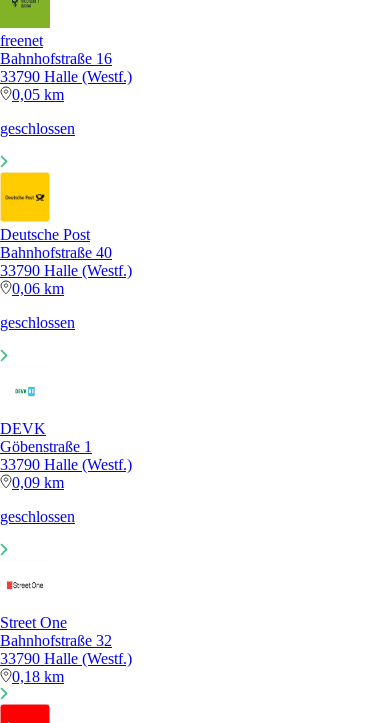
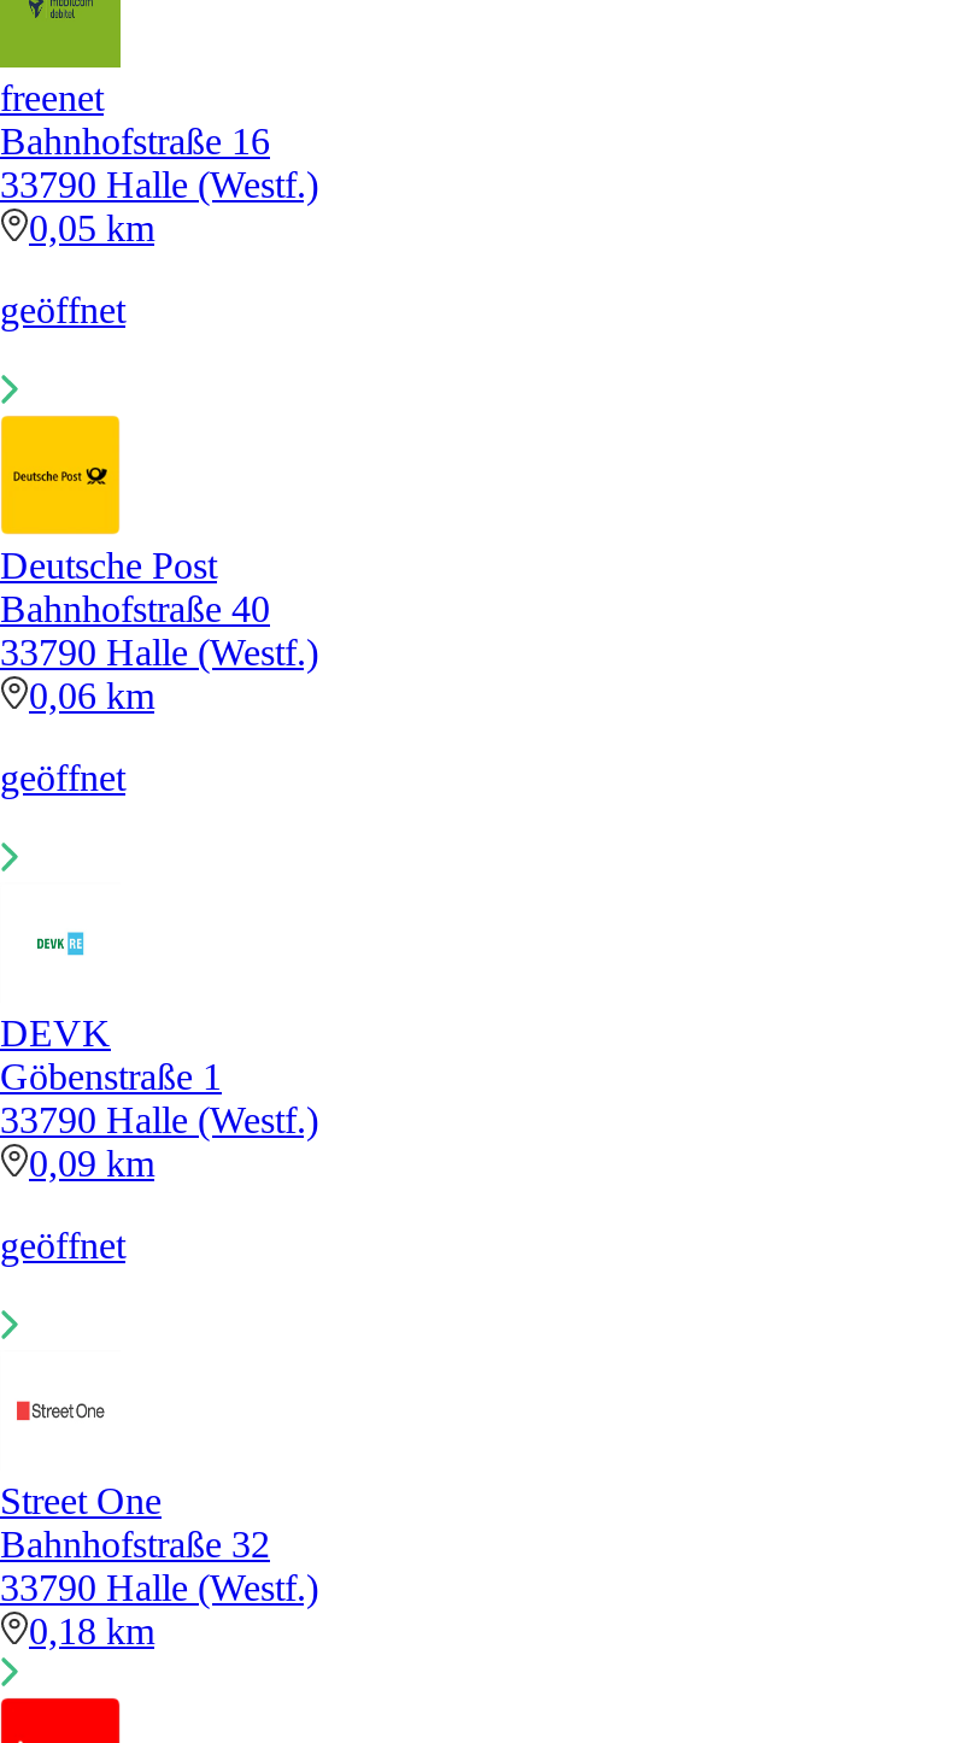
[0,120,75,137] geschlossen -> [0,289,125,330] geöffnet
[0,314,75,331] geschlossen -> [0,756,125,797] geöffnet
[0,508,75,525] geschlossen -> [0,1224,125,1265] geöffnet

